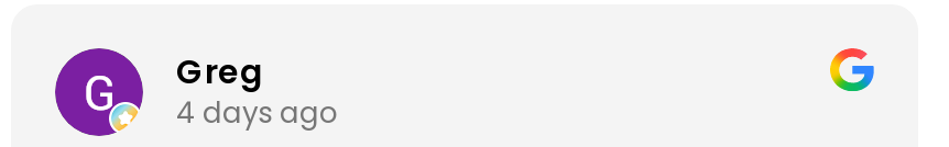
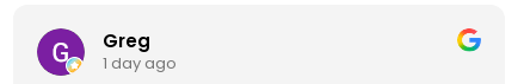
[176,93,339,135] 4 days ago -> [103,53,177,75] 1 day ago

